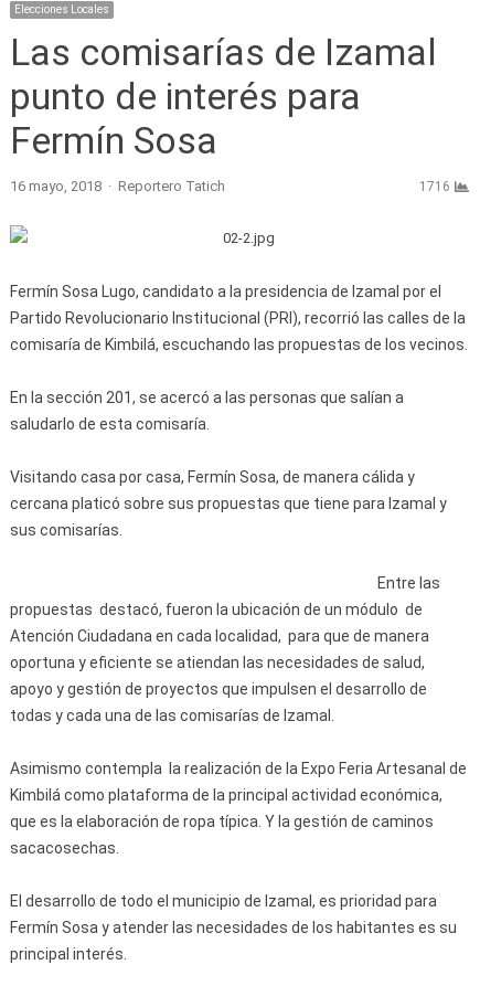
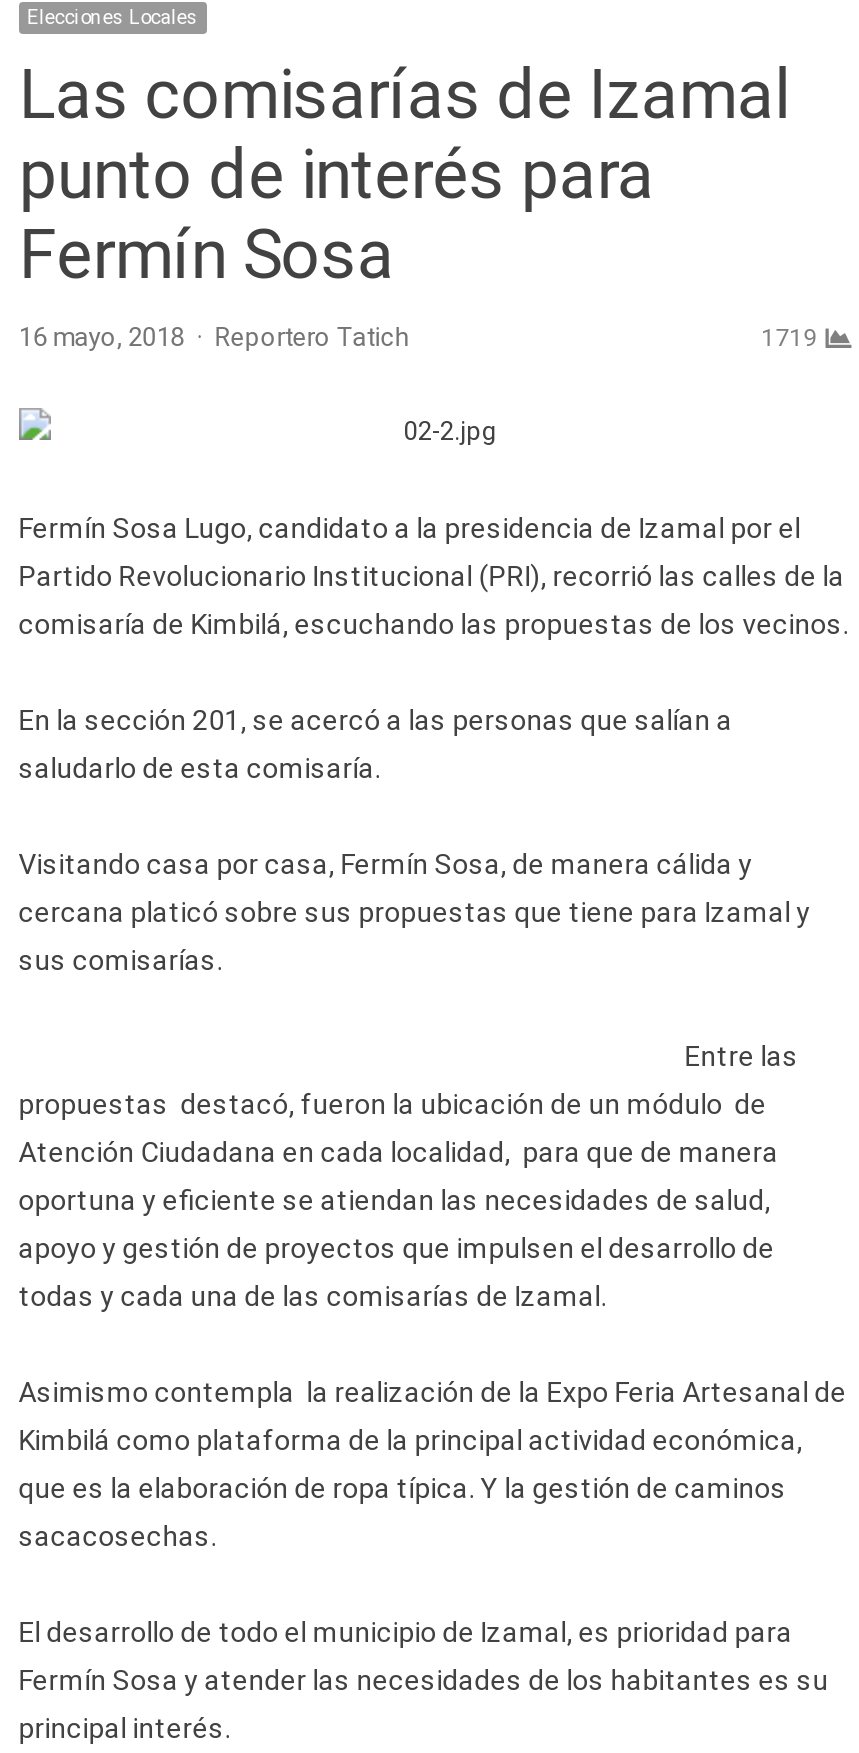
[420,179,451,194] 1716 -> [762,324,818,352] 1719

